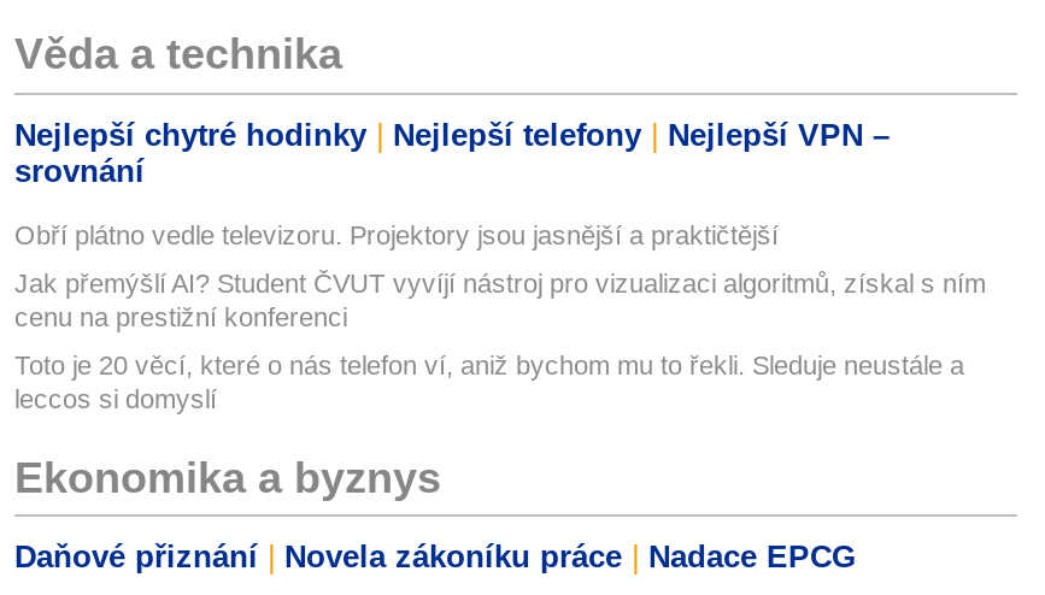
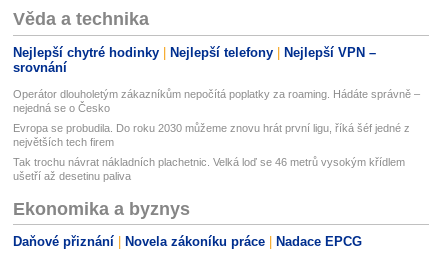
[14,220,779,249] Obří plátno vedle televizoru. Projektory jsou jasnější a praktičtější -> [13,88,420,114] Operátor dlouholetým zákazníkům nepočítá poplatky za roaming. Hádáte správně – | nejedná se o Česko
[14,268,986,331] Jak přemýšlí AI? Student ČVUT vyvíjí nástroj pro vizualizaci algoritmů, získal s ním | cenu na prestižní konferenci -> [13,122,410,148] Evropa se probudila. Do roku 2030 můžeme znovu hrát první ligu, říká šéf jedné z | největších tech firem
[14,350,964,413] Toto je 20 věcí, které o nás telefon ví, aniž bychom mu to řekli. Sleduje neustále a | leccos si domyslí -> [13,156,405,182] Tak trochu návrat nákladních plachetnic. Velká loď se 46 metrů vysokým křídlem | ušetří až desetinu paliva

